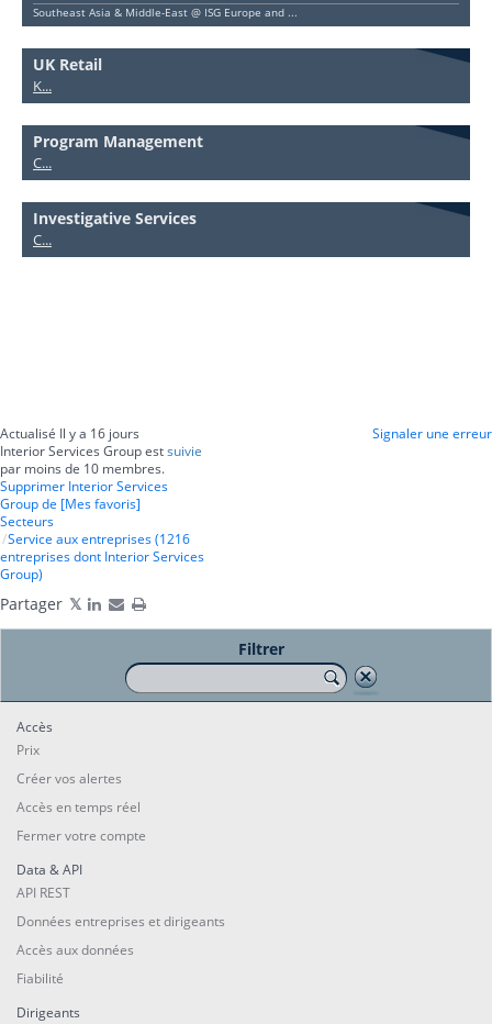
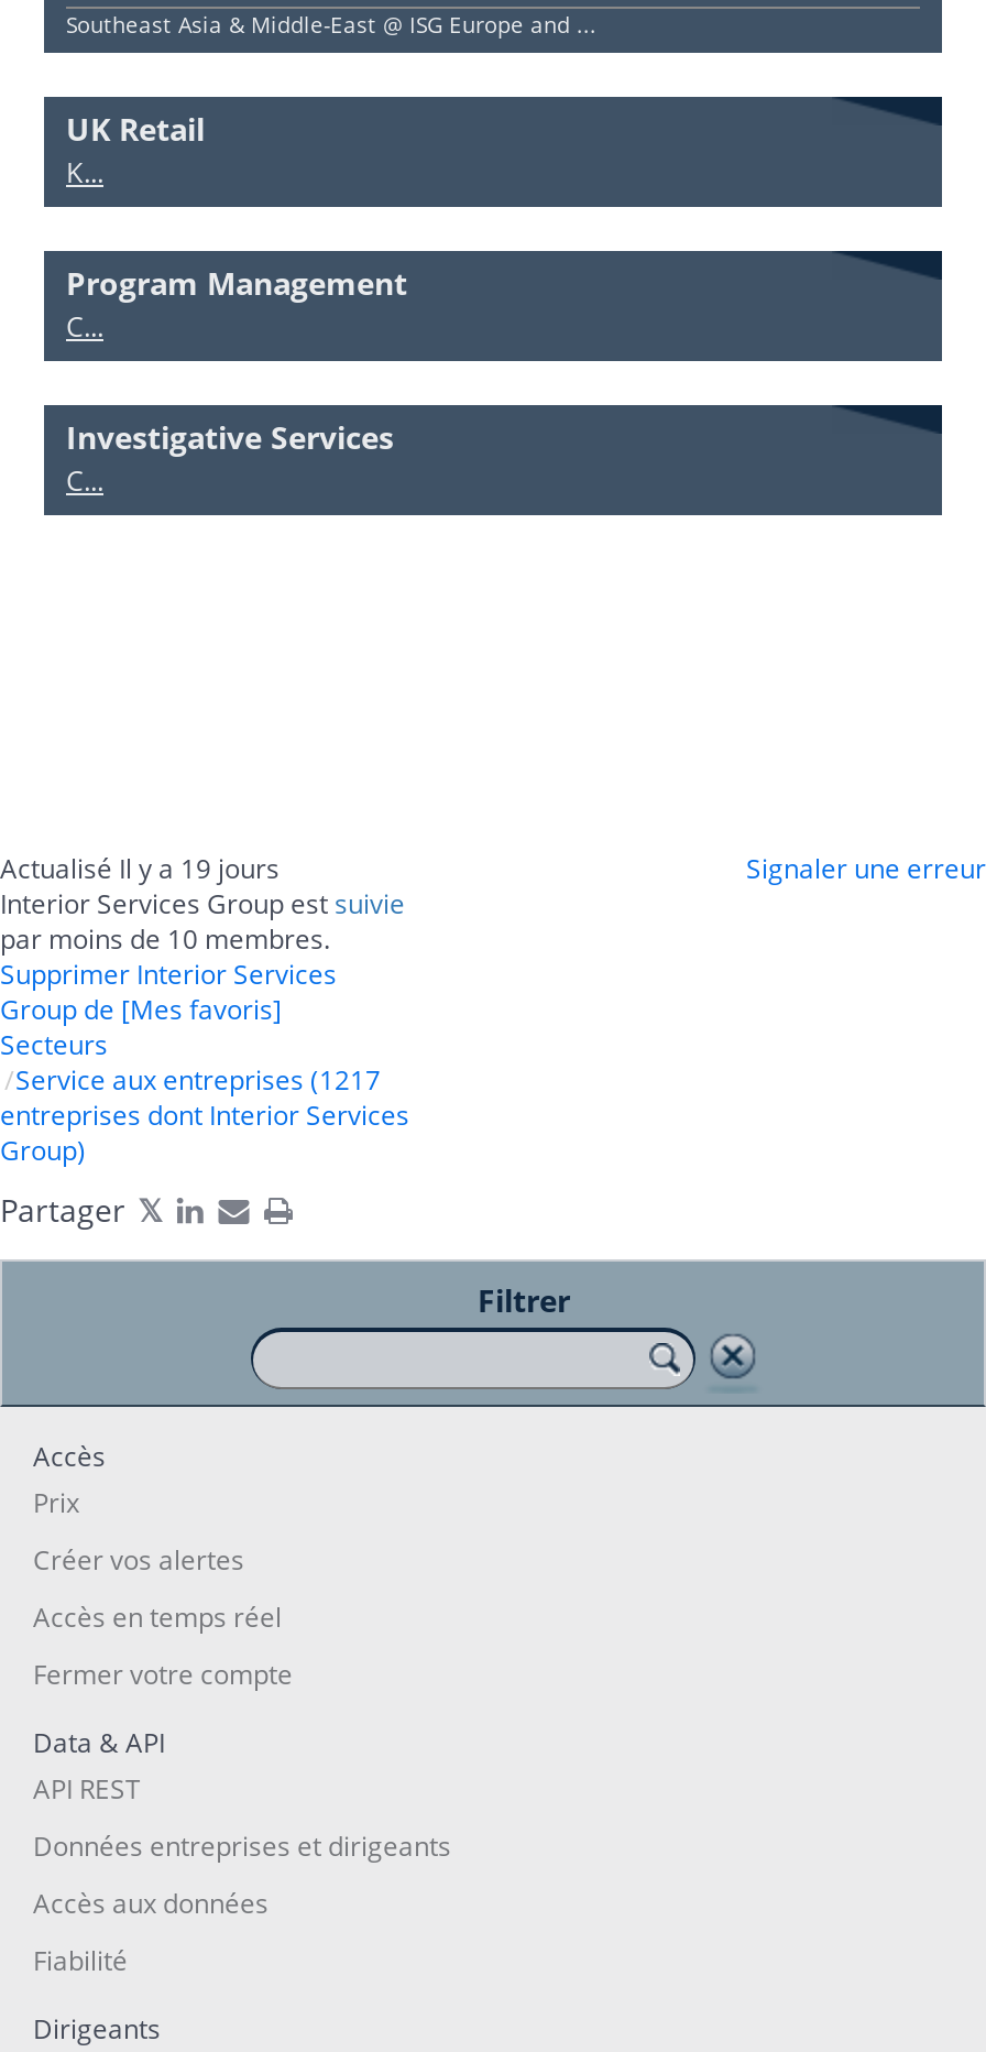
[0,424,139,441] Actualisé Il y a 16 jours -> [0,849,280,885] Actualisé Il y a 19 jours
[8,529,190,547] Service aux entreprises (1216 -> [15,1061,381,1096] Service aux entreprises (1217

